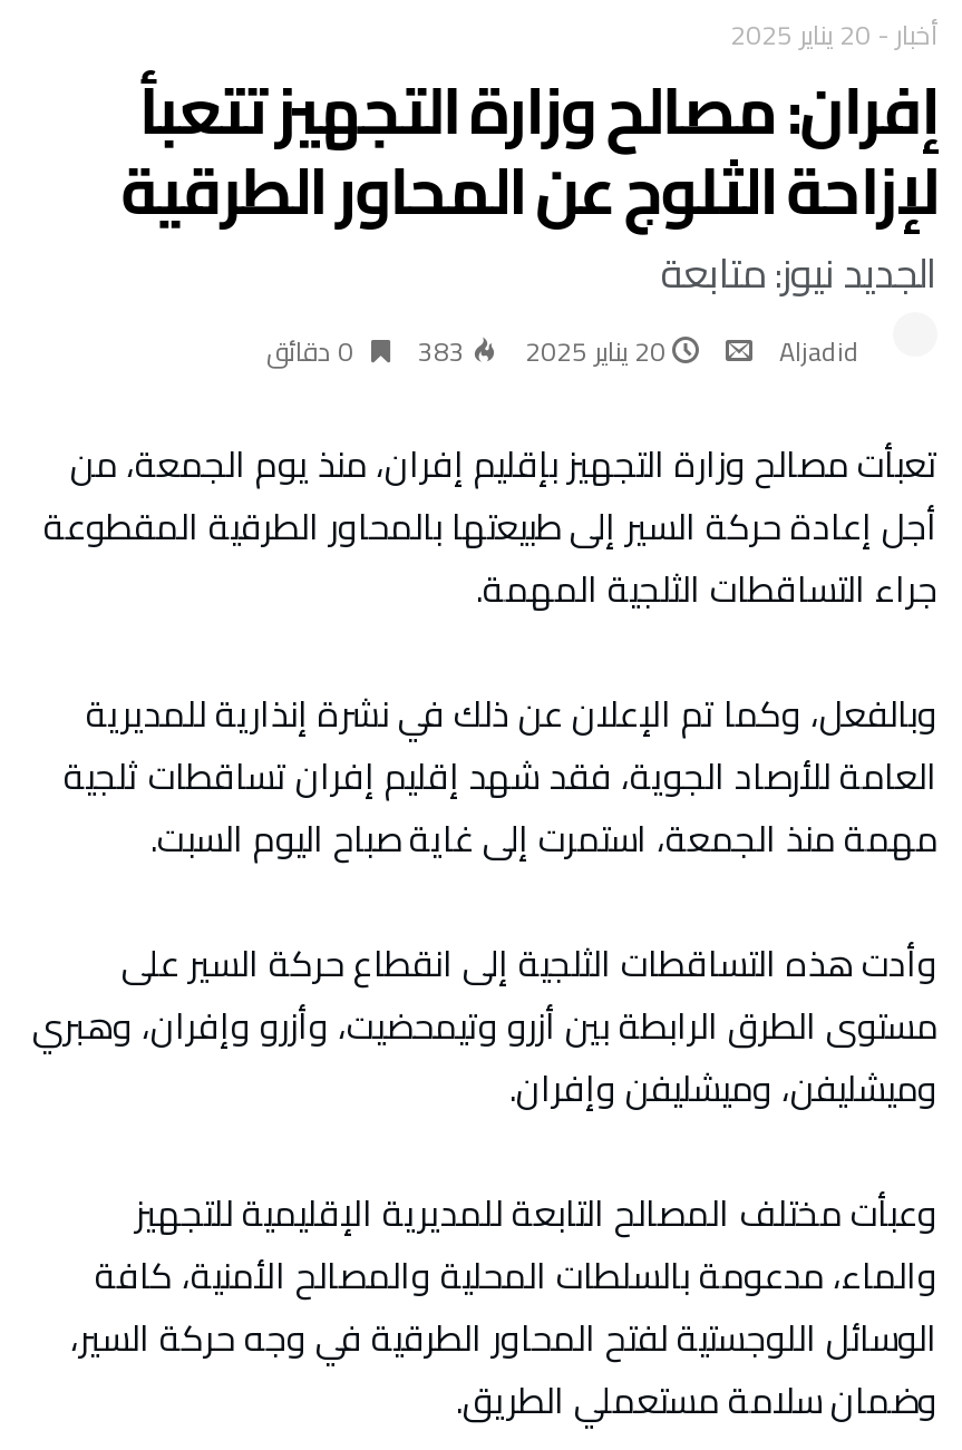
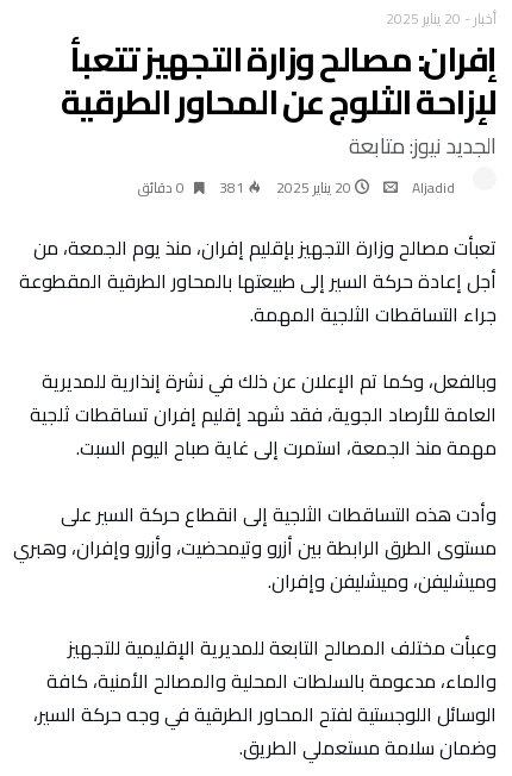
[418,326,465,377] 383 -> [219,174,244,201] 381

